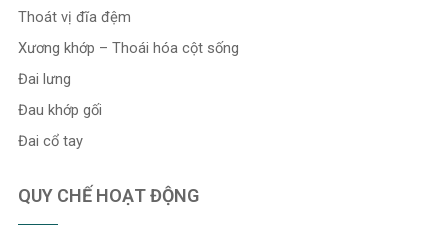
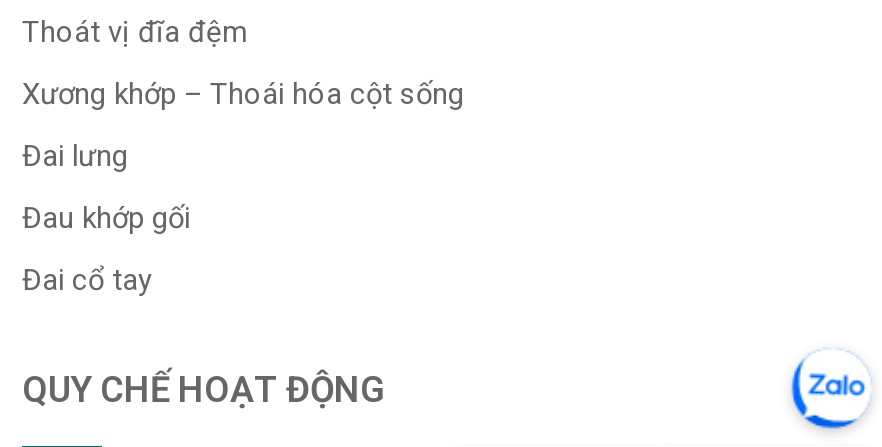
none -> [788,347,876,437] [image]

